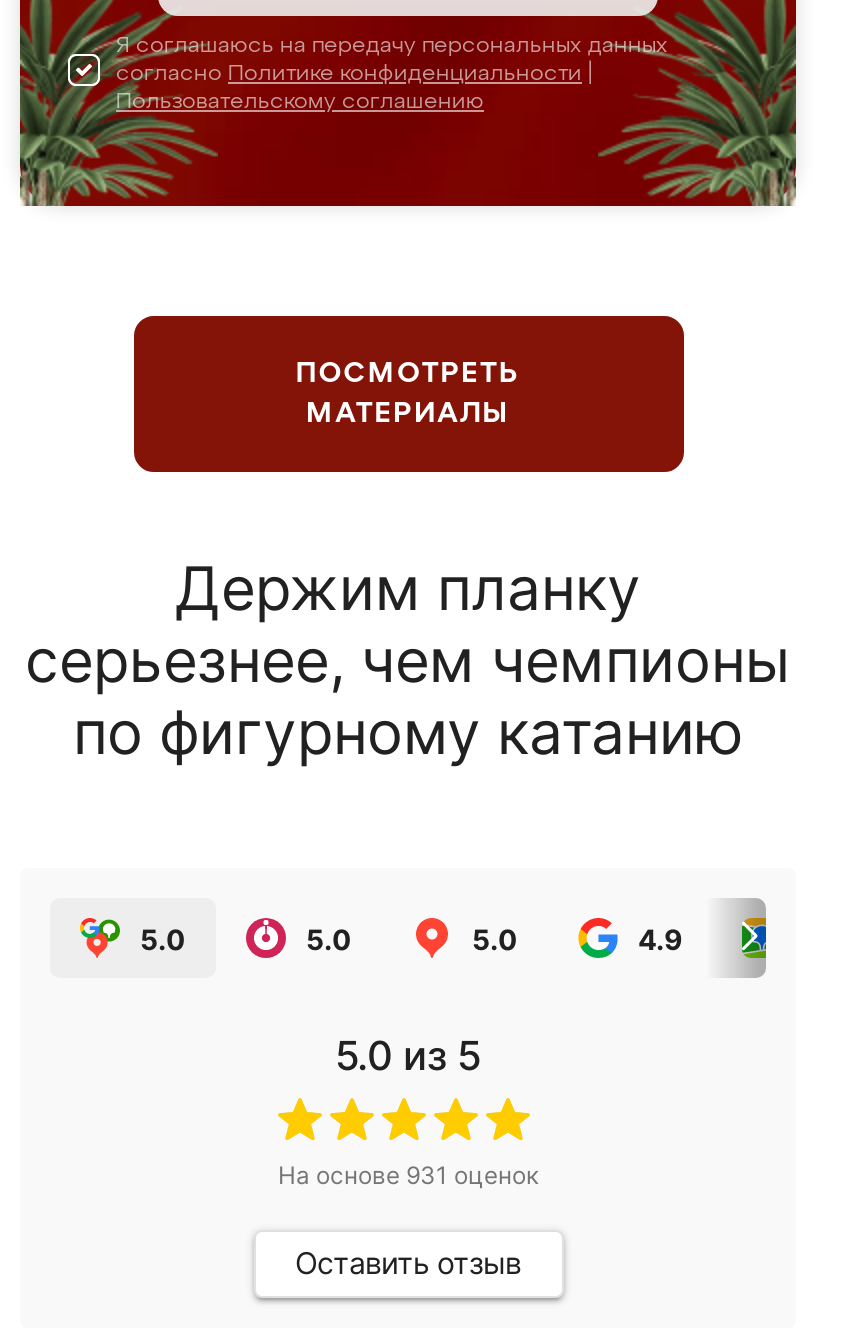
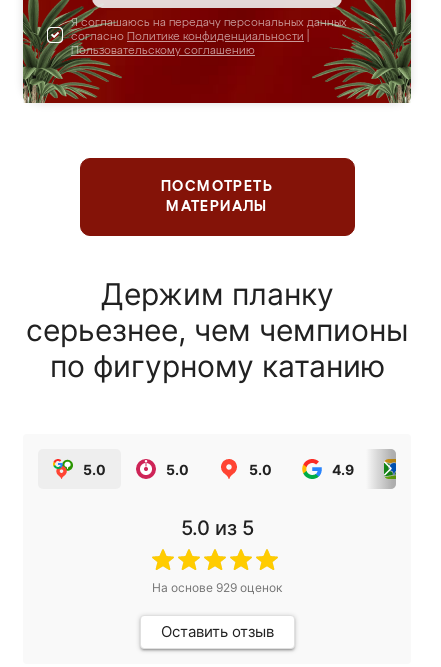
[278,1160,538,1190] На основе 931 оценок -> [152,580,282,595] На основе 929 оценок

